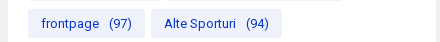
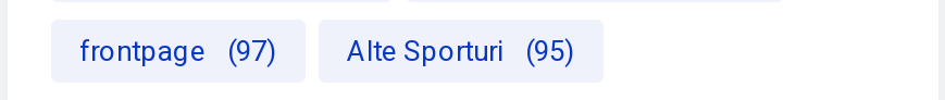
[164,16,269,31] Alte Sporturi (94) -> [347,34,575,67] Alte Sporturi (95)

